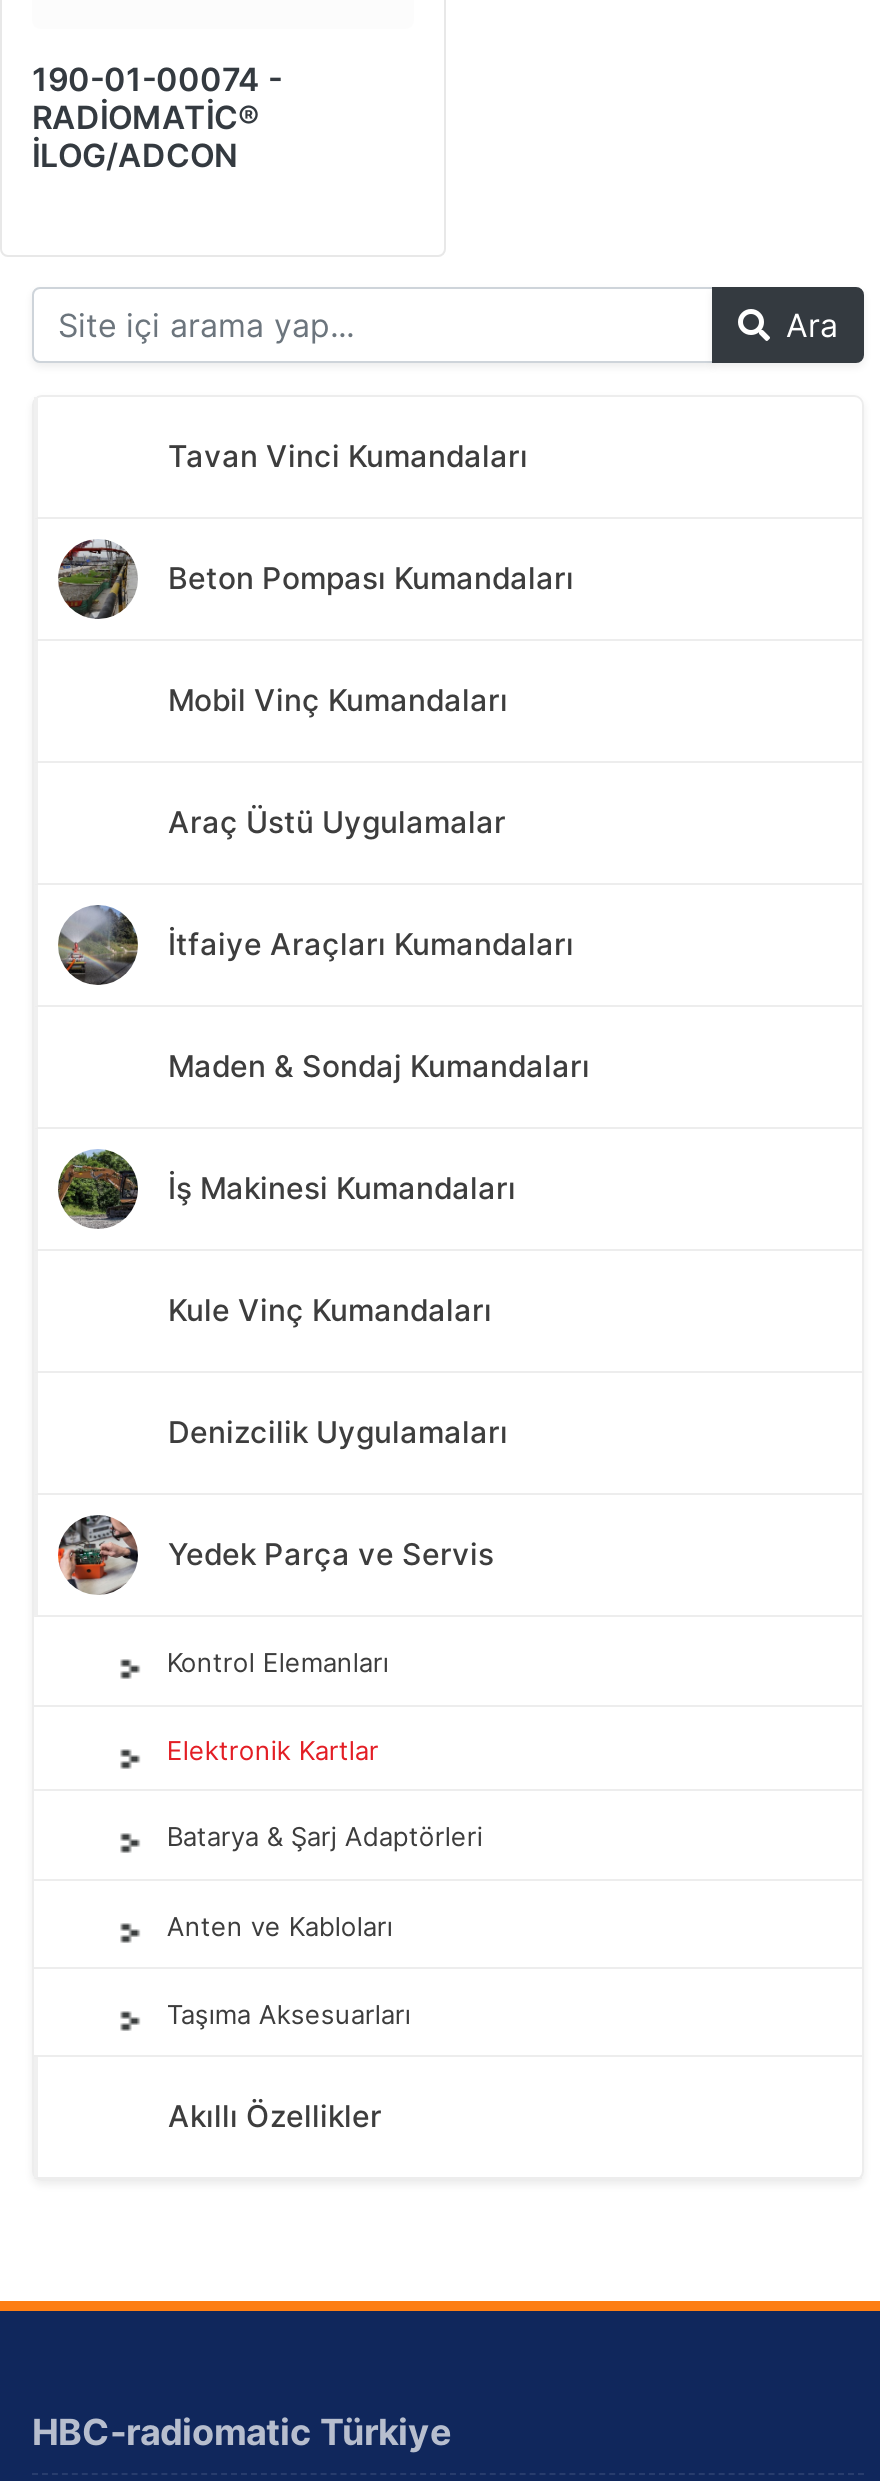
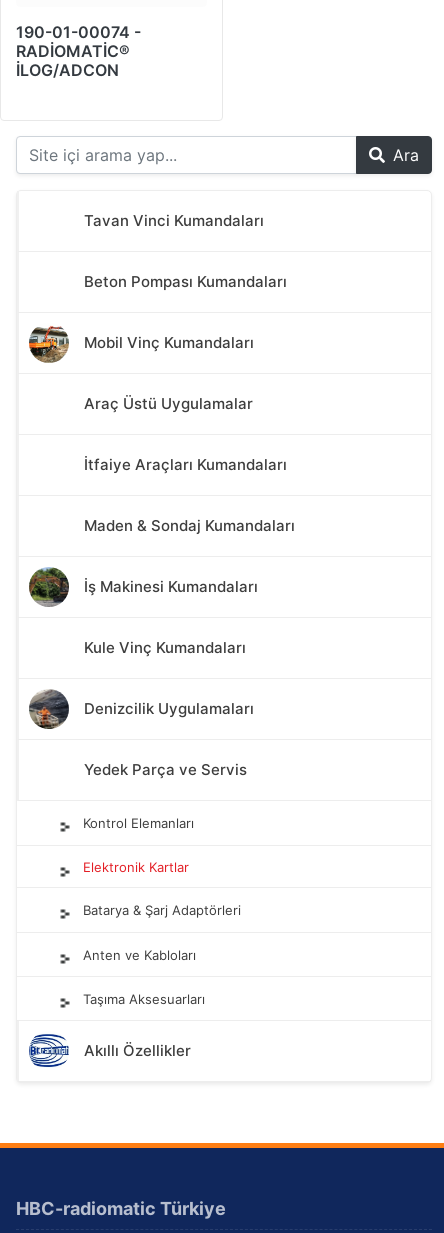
[56,539,138,621] [image] -> none
none -> [28,325,70,364] [image]
[56,903,140,987] [image] -> none
none -> [28,689,70,730] [image]
[56,1513,140,1595] [image] -> none
none -> [28,1033,70,1068] [image]

